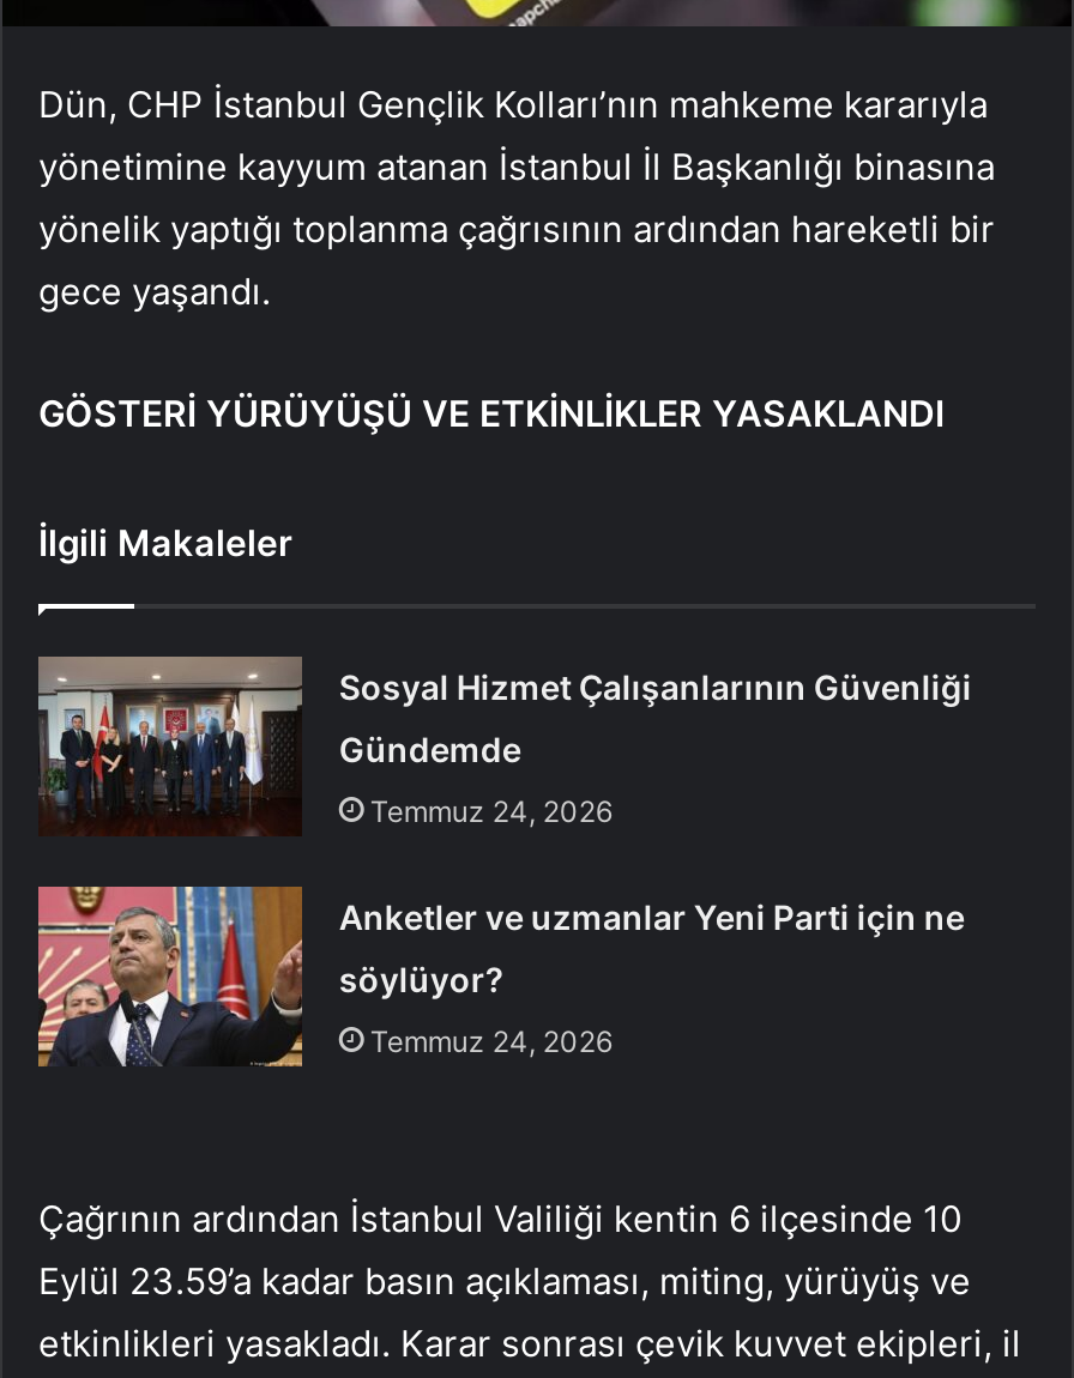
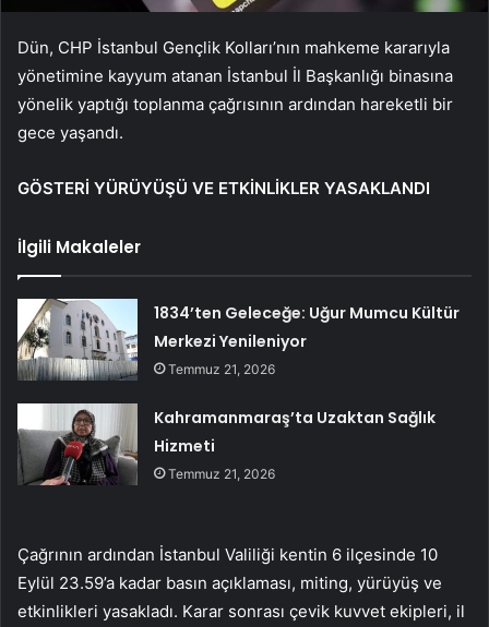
[36,654,972,1060] [image] | Sosyal Hizmet Çalışanlarının Güvenliği | Gündemde | Temmuz 24, 2026 | Anketler ve uzmanlar Yeni Parti için ne | söylüyor? | Temmuz 24, 2026 -> [16,298,460,482] [image] | 1834’ten Geleceğe: Uğur Mumcu Kültür | Merkezi Yenileniyor | Temmuz 21, 2026 | Kahramanmaraş’ta Uzaktan Sağlık | Hizmeti | Temmuz 21, 2026
[36,884,304,1069] [image] -> [16,402,139,486] [image]

